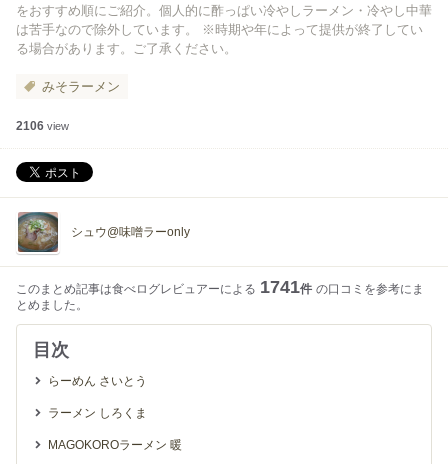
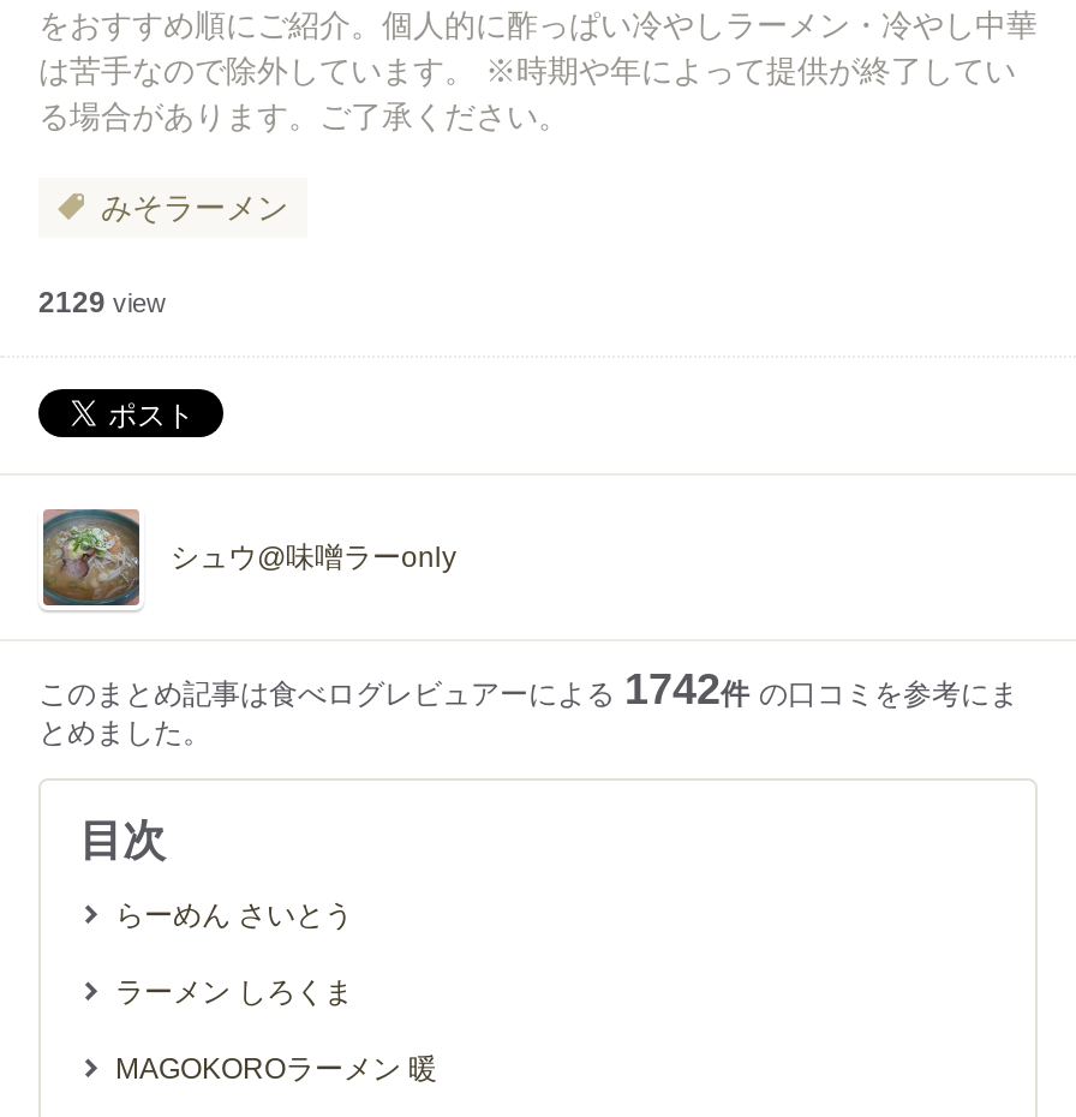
[16,119,69,133] 2106 view -> [38,286,166,319] 2129 view
[16,277,424,297] このまとめ記事は食べログレビュアーによる 1741件 の口コミを参考にま -> [38,665,1018,713] このまとめ記事は食べログレビュアーによる 1742件 の口コミを参考にま

